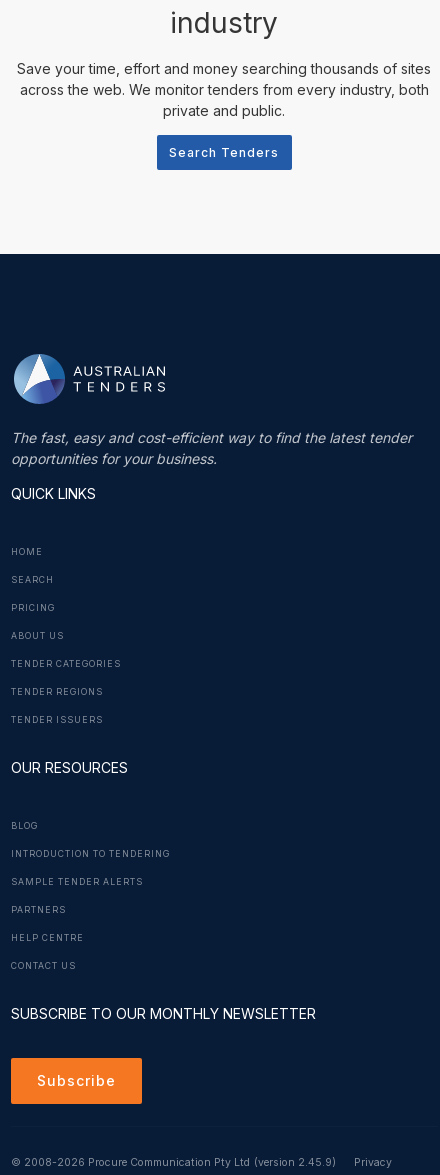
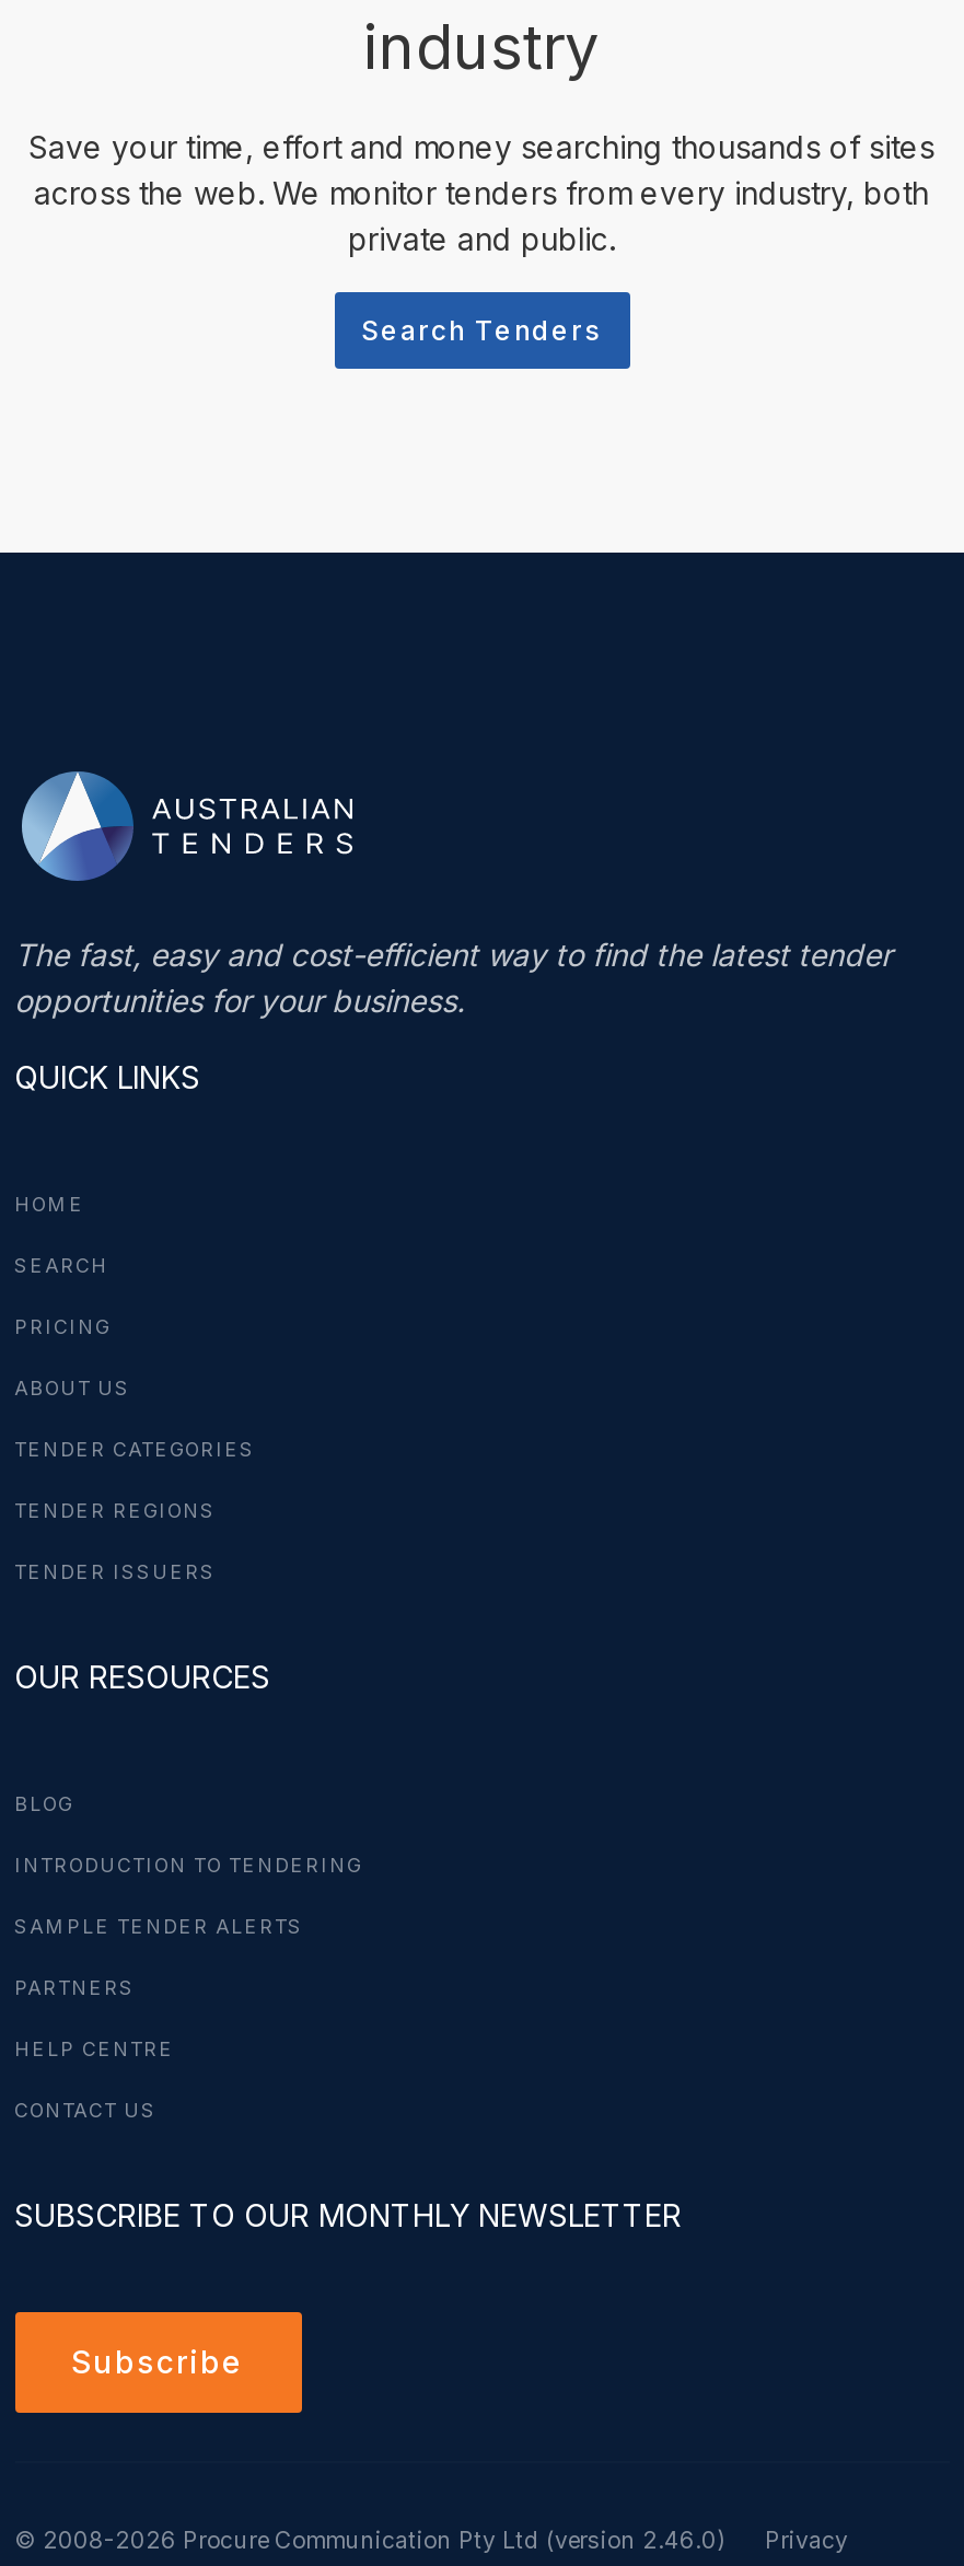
[10,1156,335,1169] © 2008-2026 Procure Communication Pty Ltd (version 2.45.9) -> [14,2527,725,2555] © 2008-2026 Procure Communication Pty Ltd (version 2.46.0)

